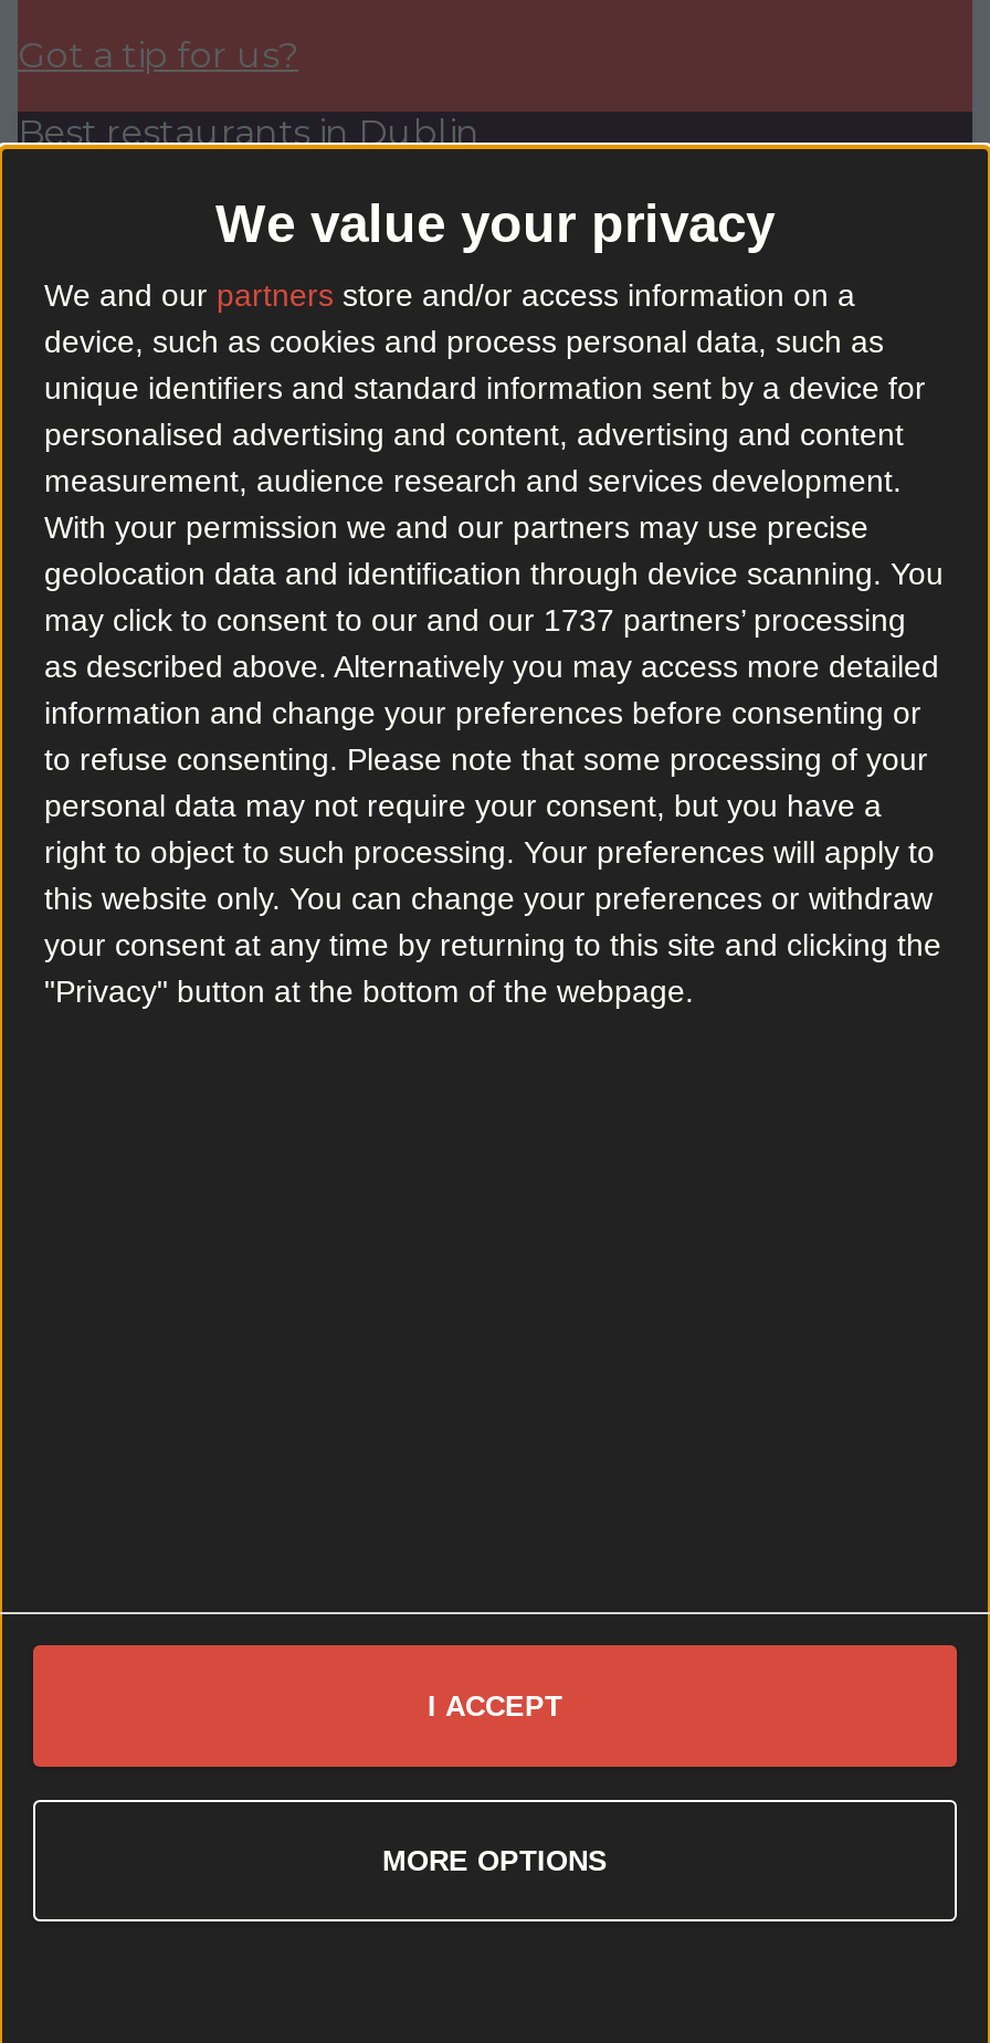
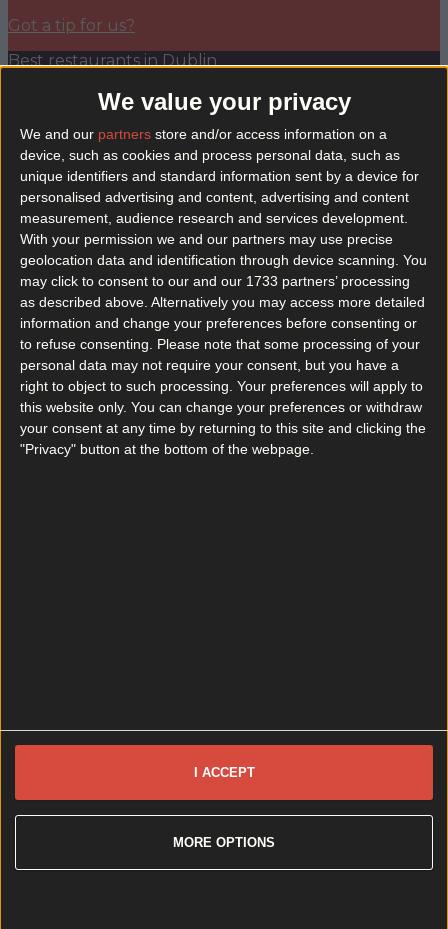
[44,601,906,637] may click to consent to our and our 1737 partners’ processing -> [20,273,410,289] may click to consent to our and our 1733 partners’ processing

